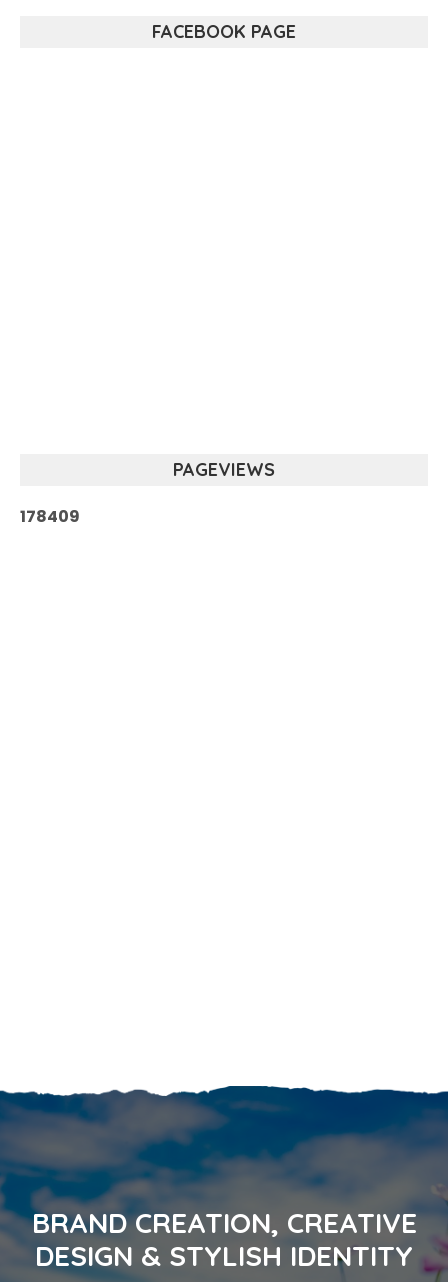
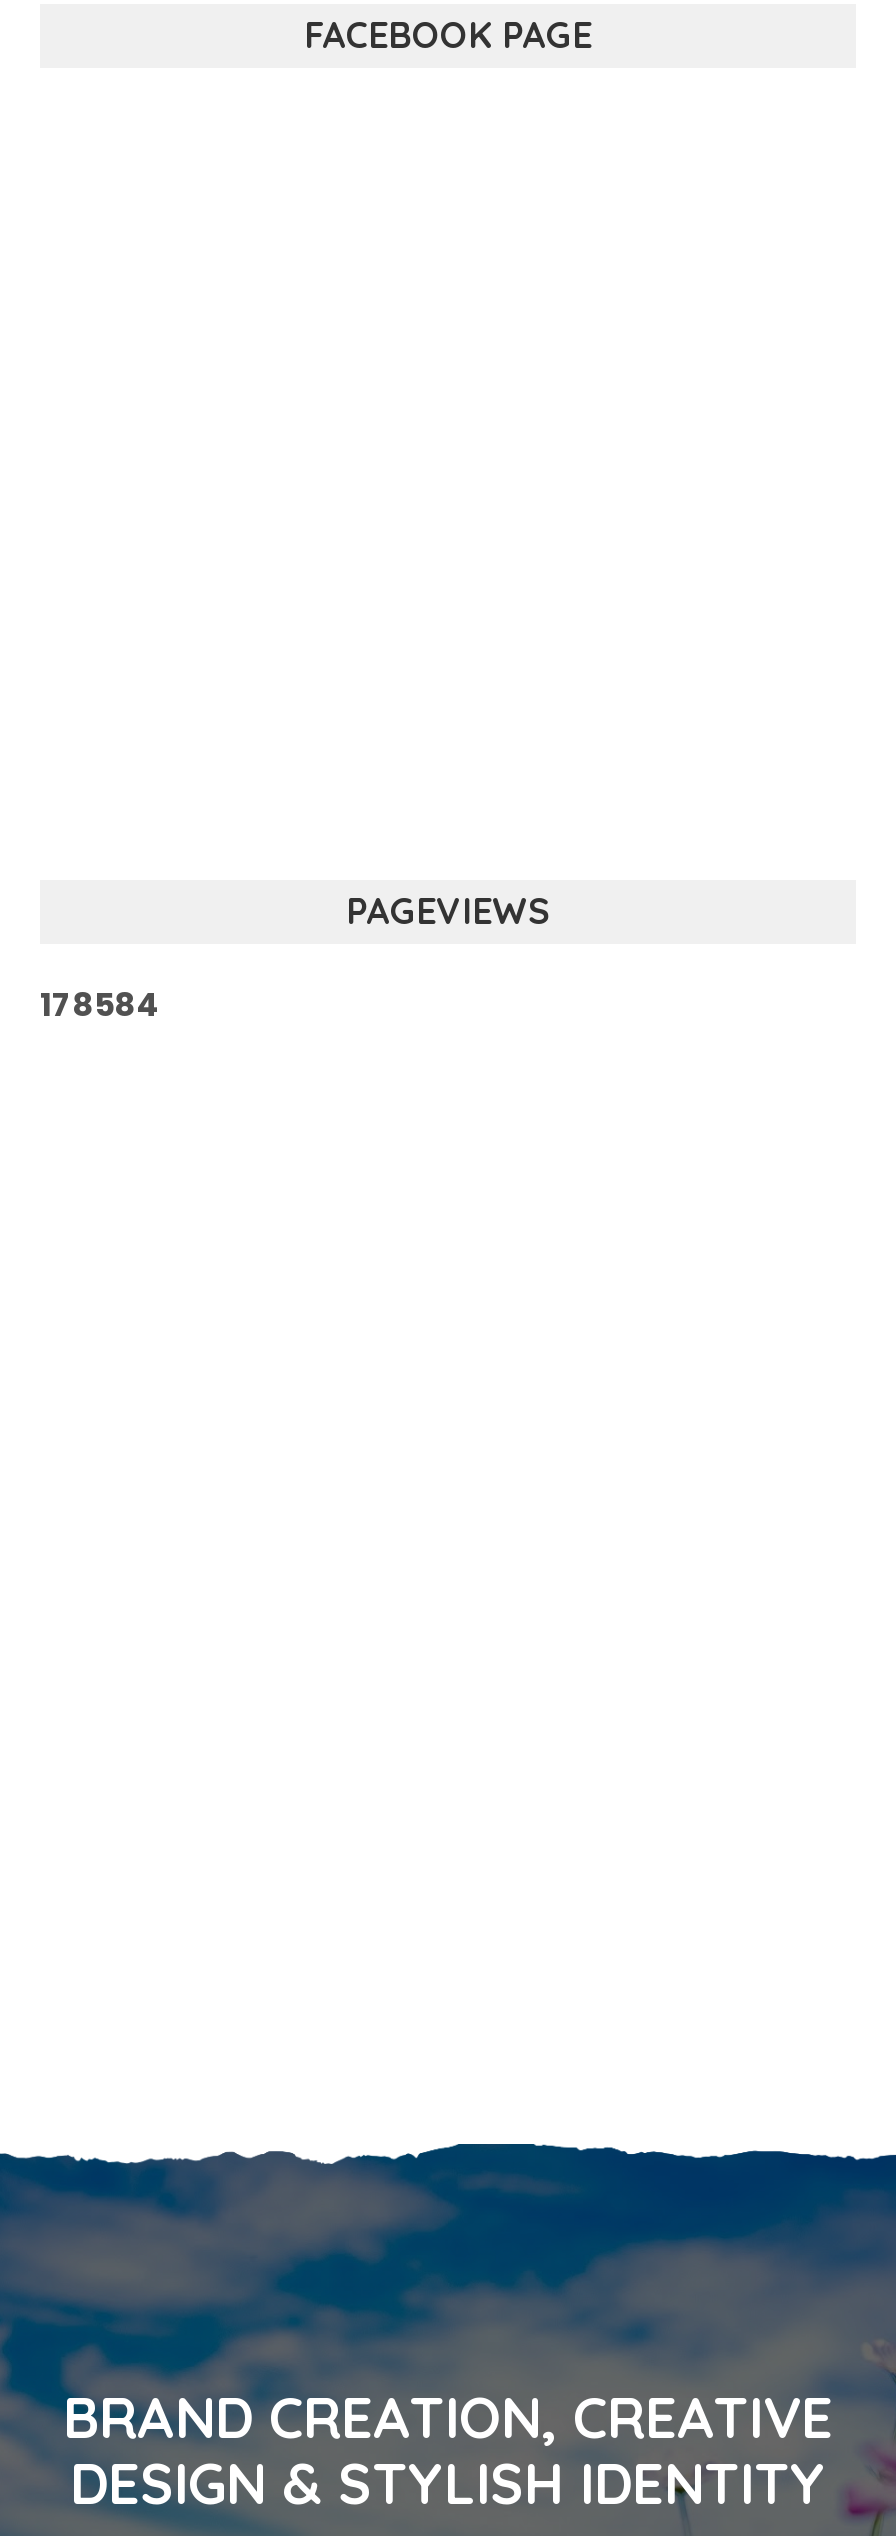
[20,505,80,528] 178409 -> [40,982,158,1028] 178584

